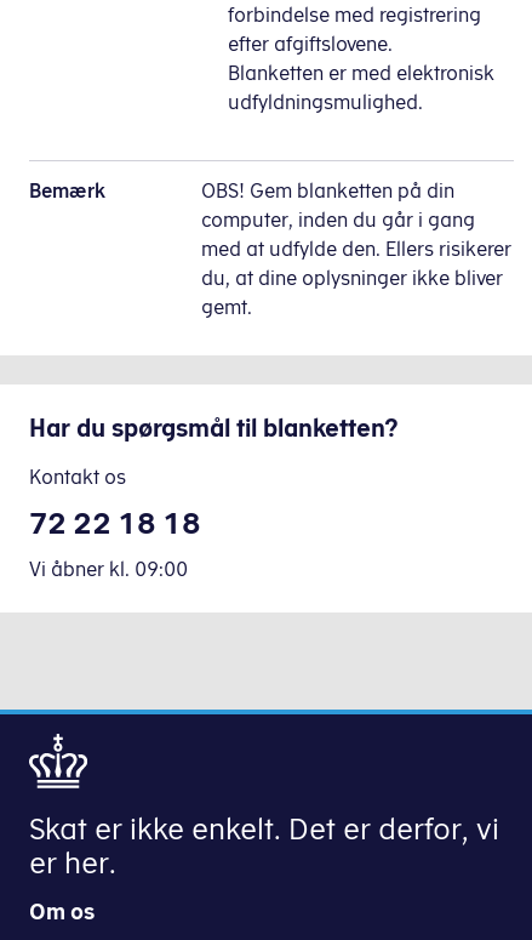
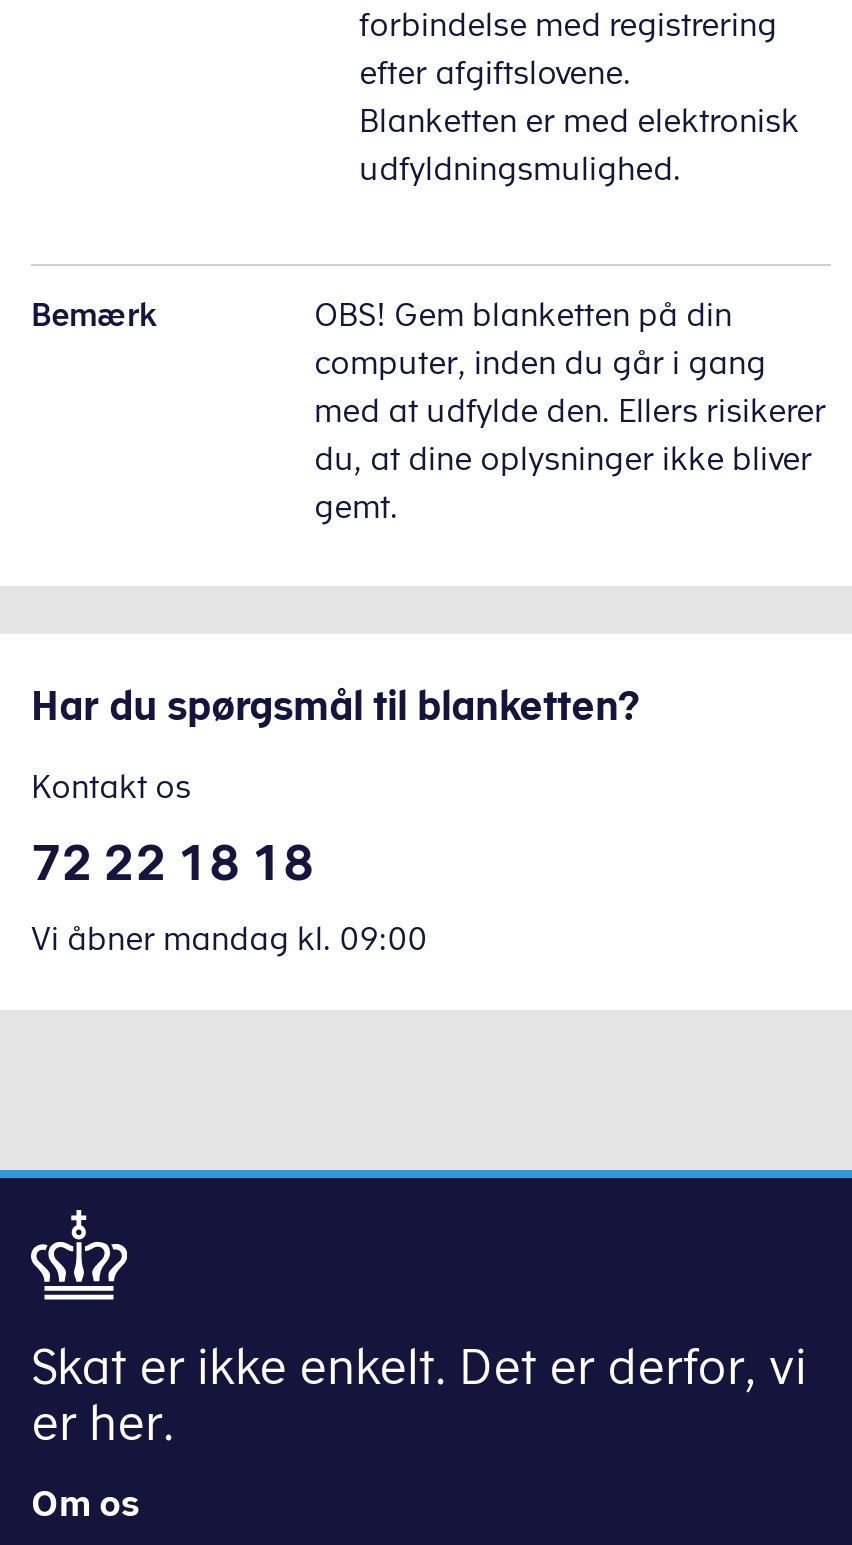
[29,558,188,580] Vi åbner kl. 09:00 -> [31,921,427,957] Vi åbner mandag kl. 09:00

